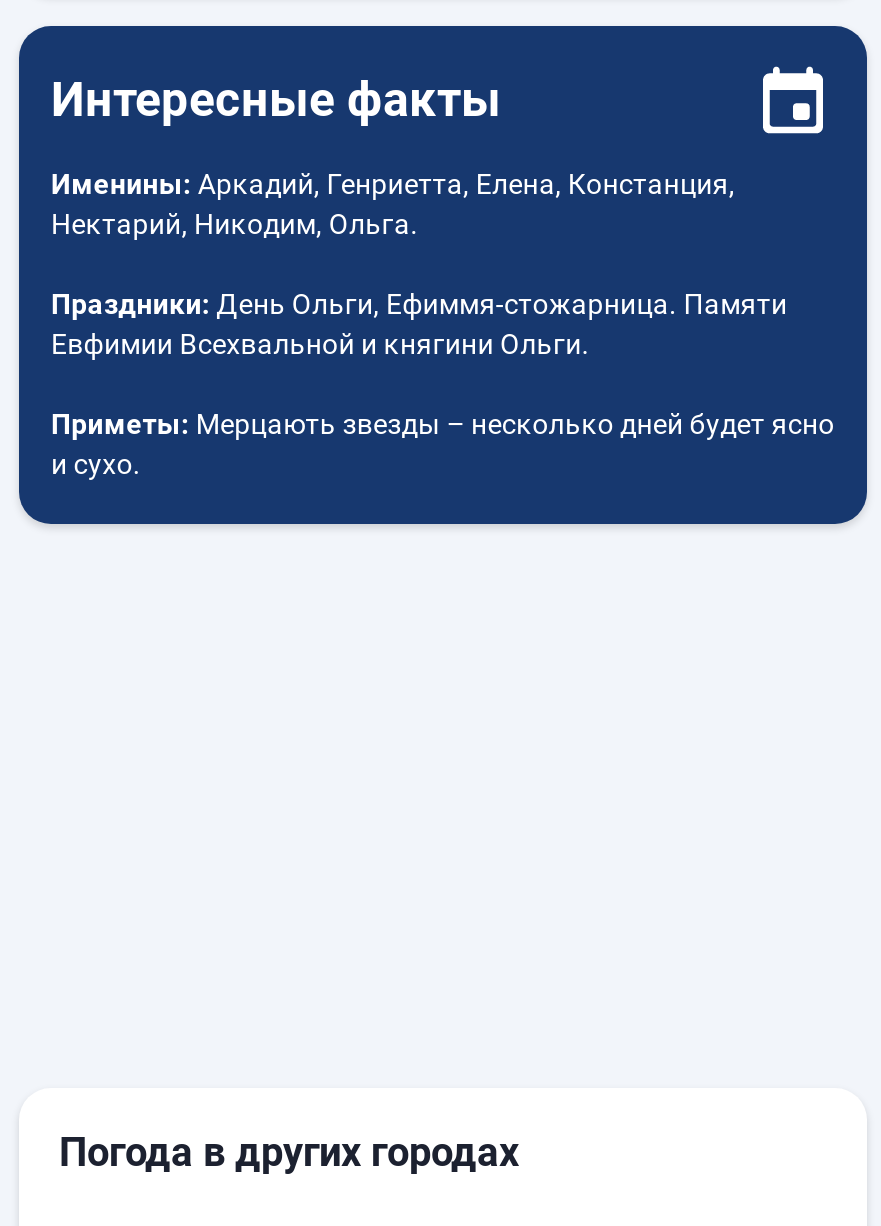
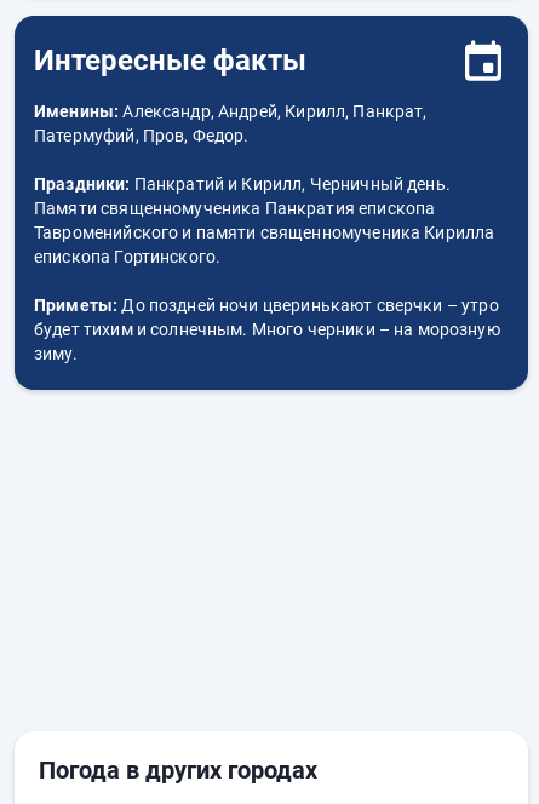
[51,168,735,240] Именины: Аркадий, Генриетта, Елена, Констанция, | Нектарий, Никодим, Ольга. -> [34,102,427,145] Именины: Александр, Андрей, Кирилл, Панкрат, | Патермуфий, Пров, Федор.
[51,288,787,360] Праздники: День Ольги, Ефиммя-стожарница. Памяти | Евфимии Всехвальной и княгини Ольги. -> [34,174,495,266] Праздники: Панкратий и Кирилл, Черничный день. | Памяти священномученика Панкратия епископа | Тавроменийского и памяти священномученика Кирилла | епископа Гортинского.
[51,408,835,480] Приметы: Мерцають звезды – несколько дней будет ясно | и сухо. -> [34,295,500,363] Приметы: До поздней ночи цверинькают сверчки – утро | будет тихим и солнечным. Много черники – на морозную | зиму.

